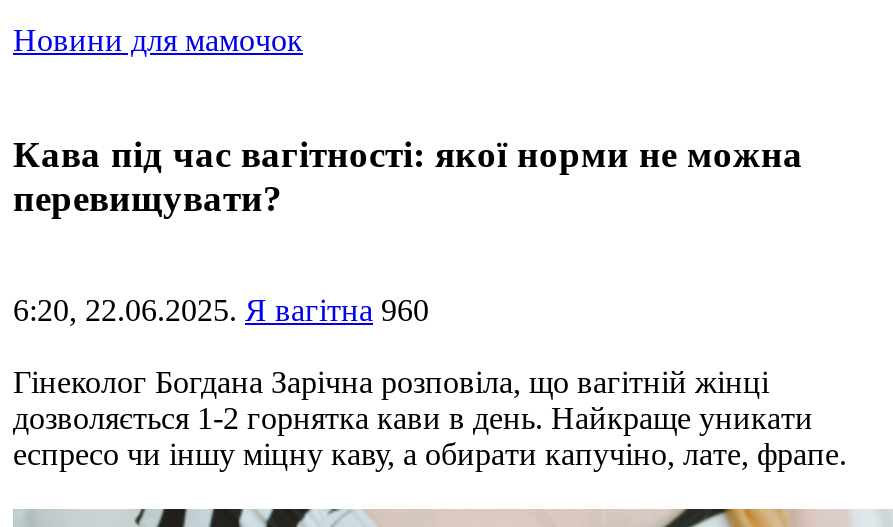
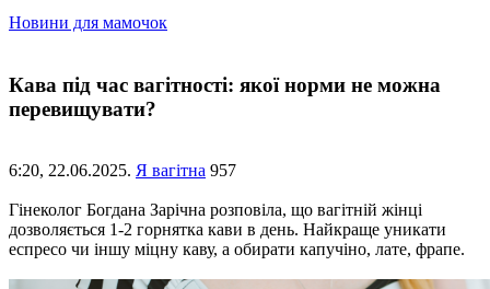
[13,294,429,328] 6:20, 22.06.2025. Я вагітна 960 -> [9,161,236,180] 6:20, 22.06.2025. Я вагітна 957

